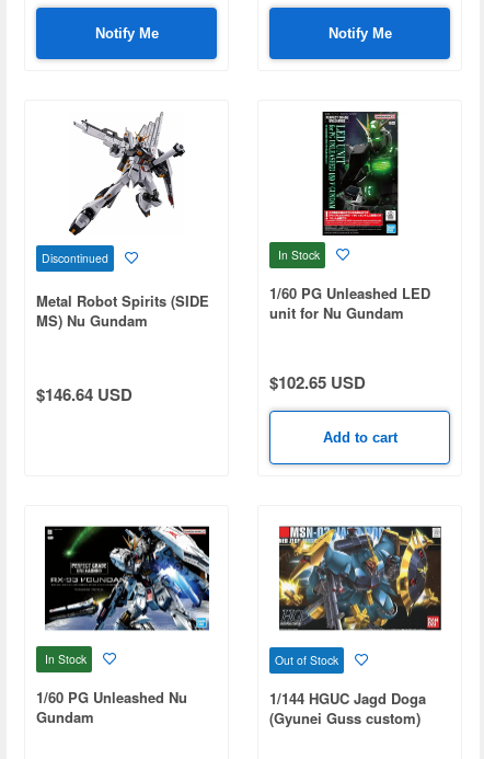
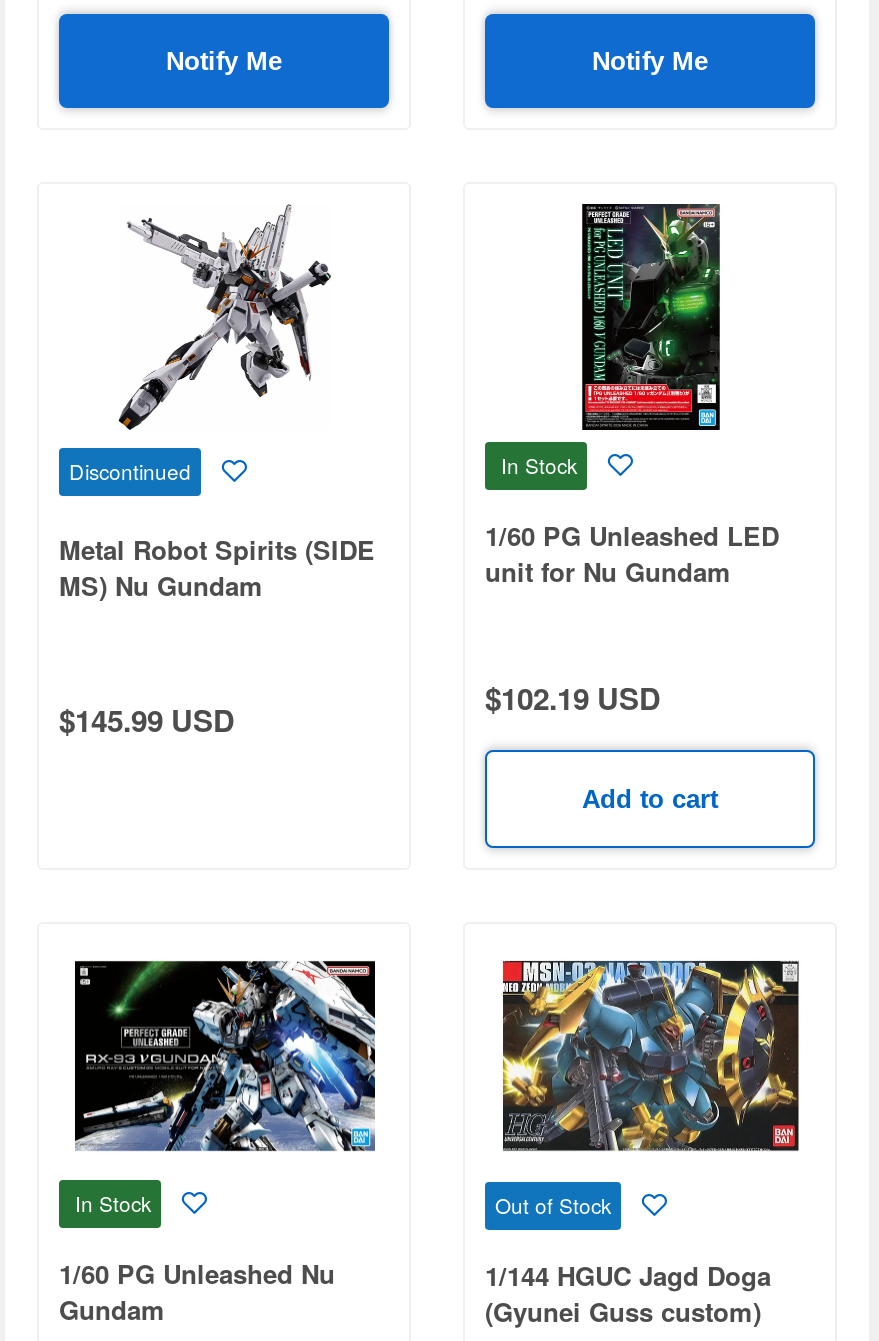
[269,370,366,394] $102.65 USD -> [485,675,661,719] $102.19 USD
[36,382,132,406] $146.64 USD -> [59,698,235,742] $145.99 USD

